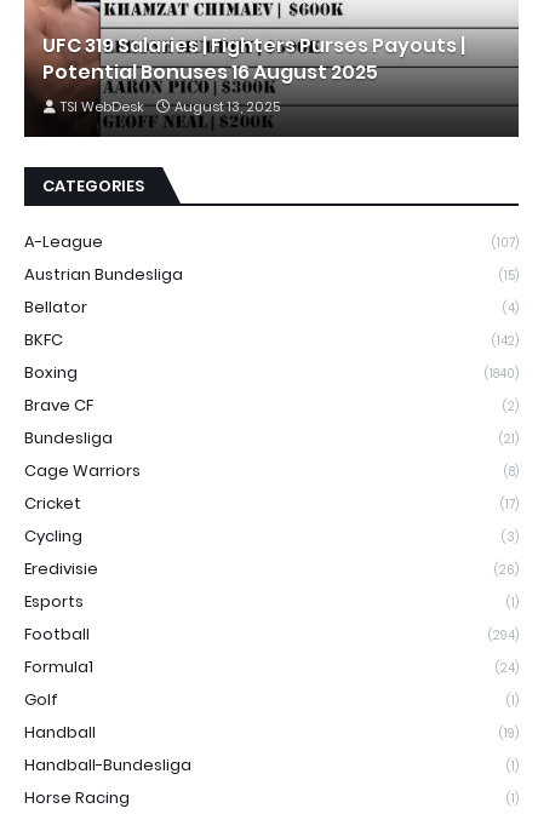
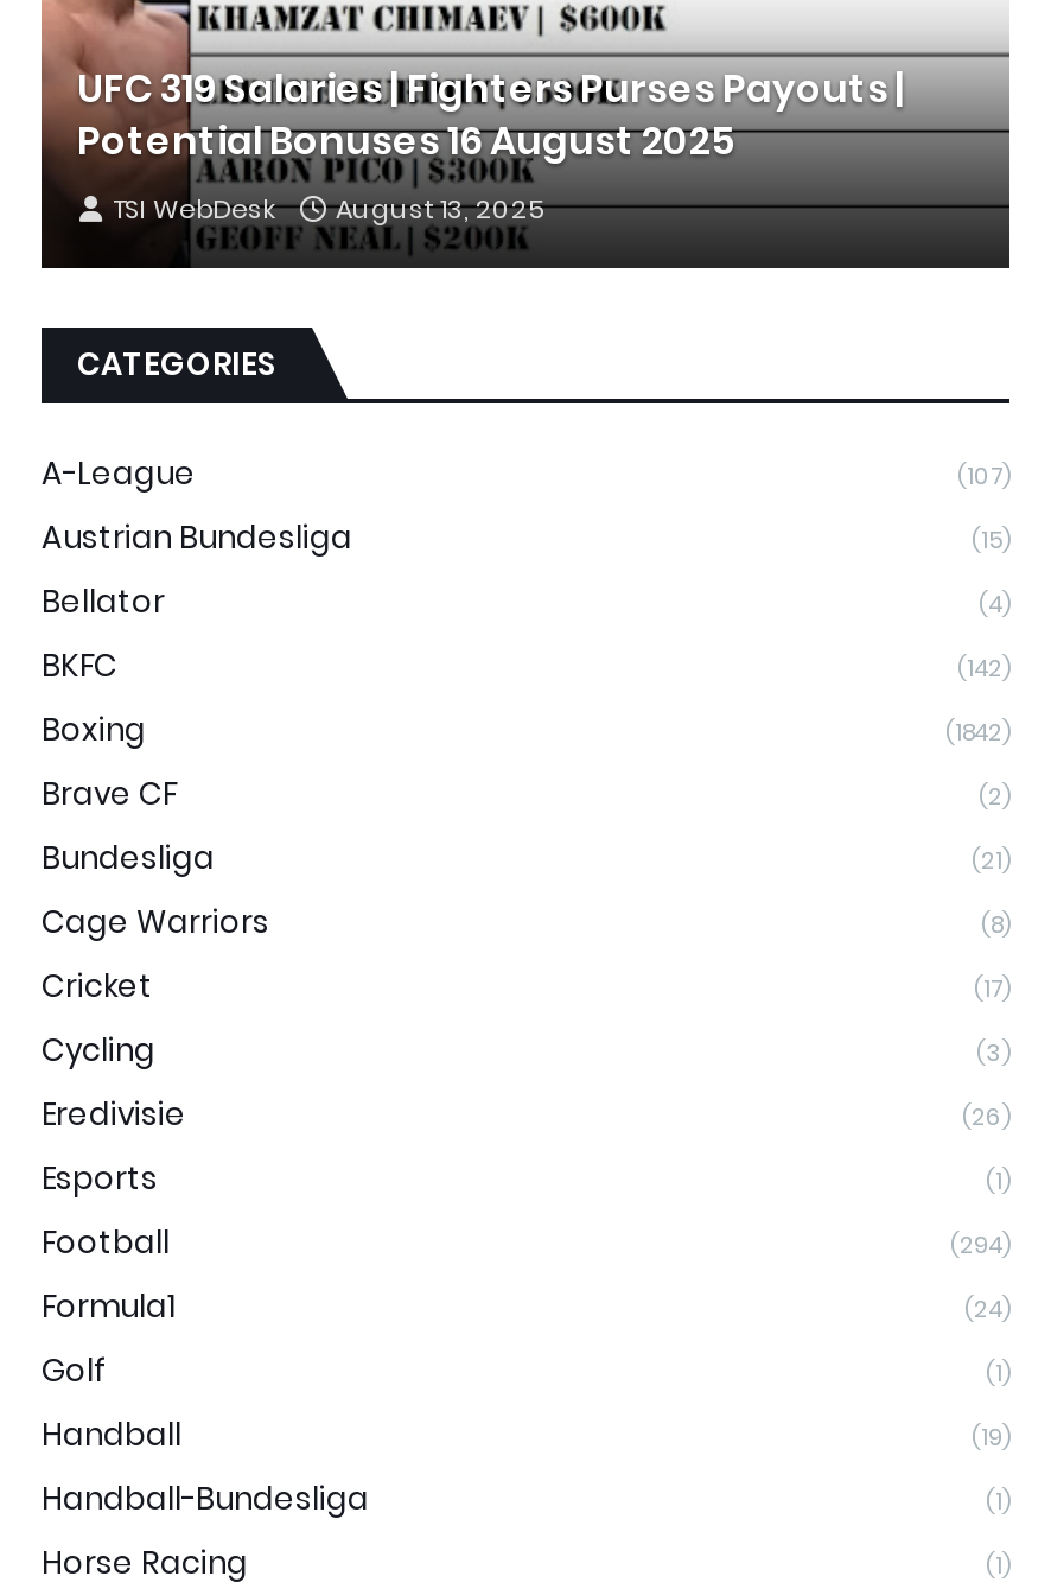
[485,365,519,383] (1840) -> [945,715,1009,751] (1842)

